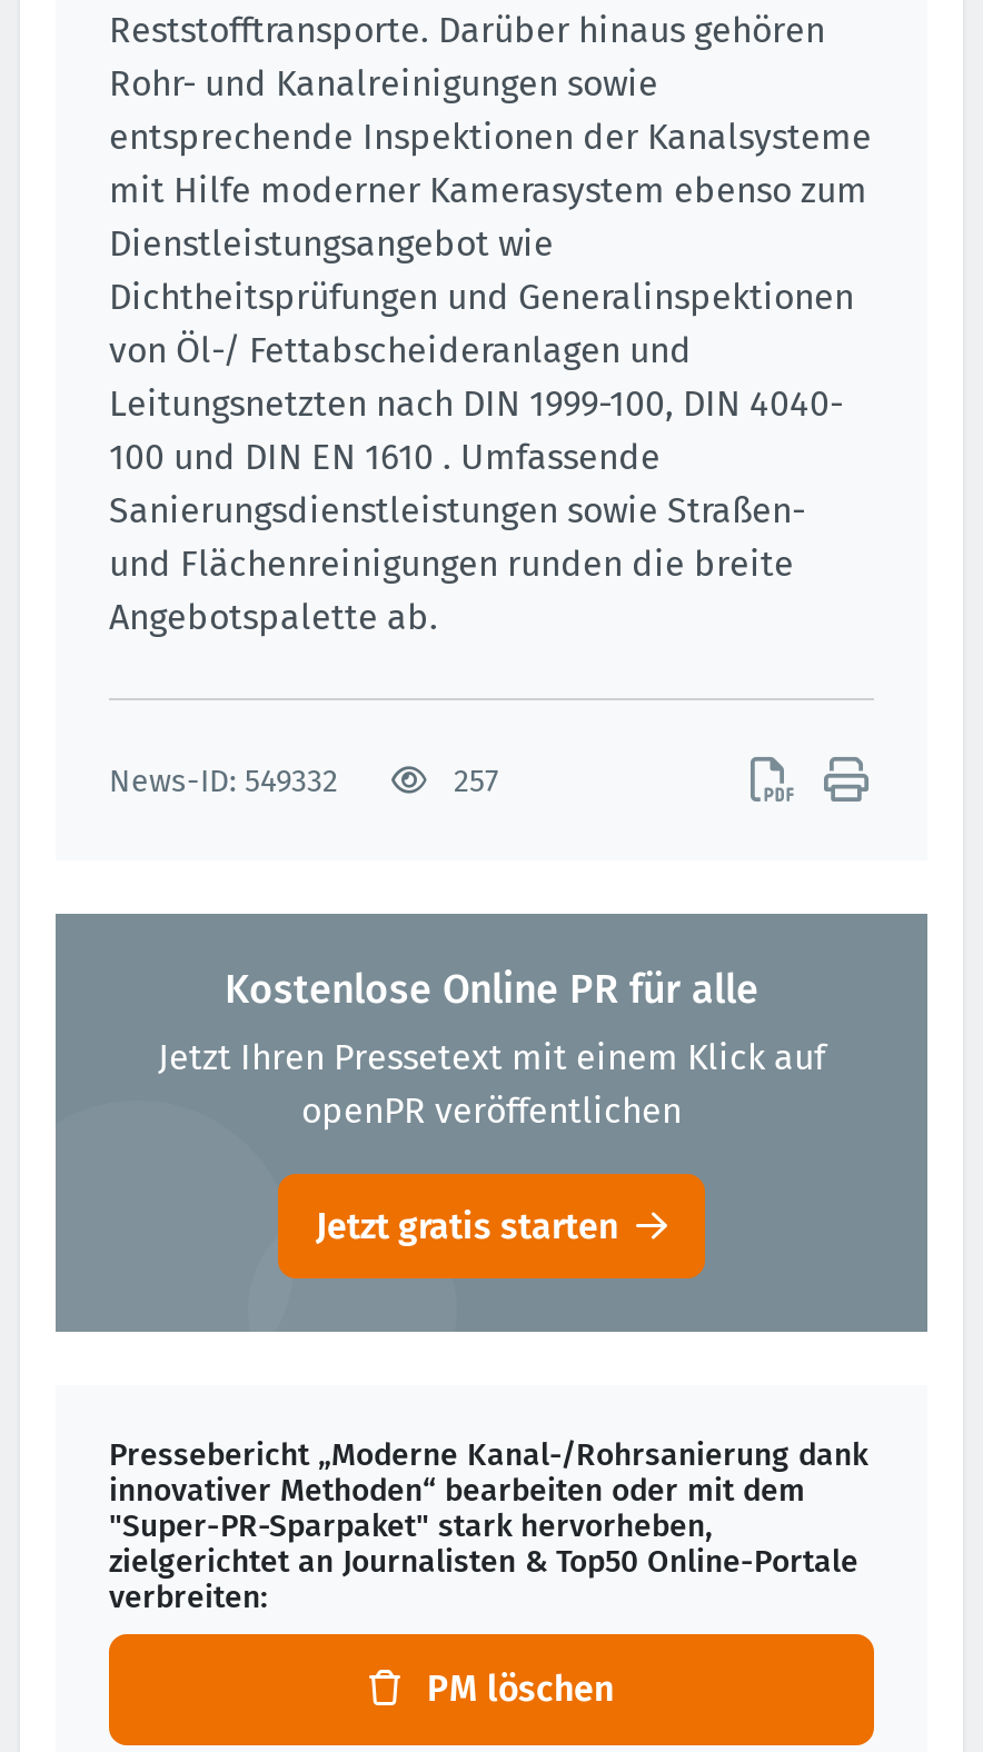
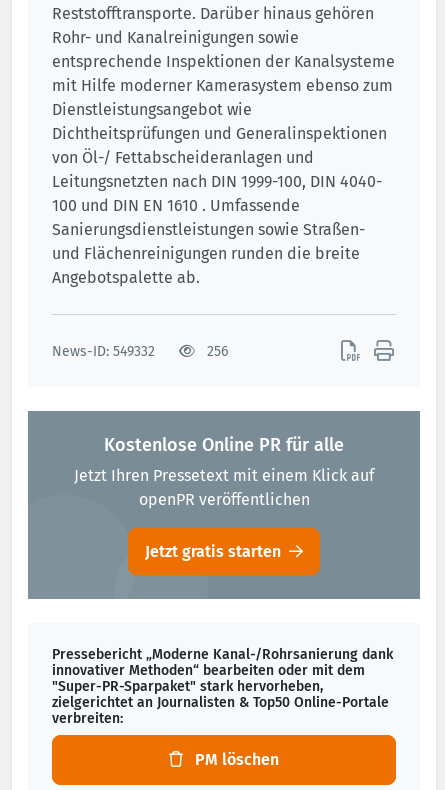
[445,763,498,800] 257 -> [203,343,228,360] 256

